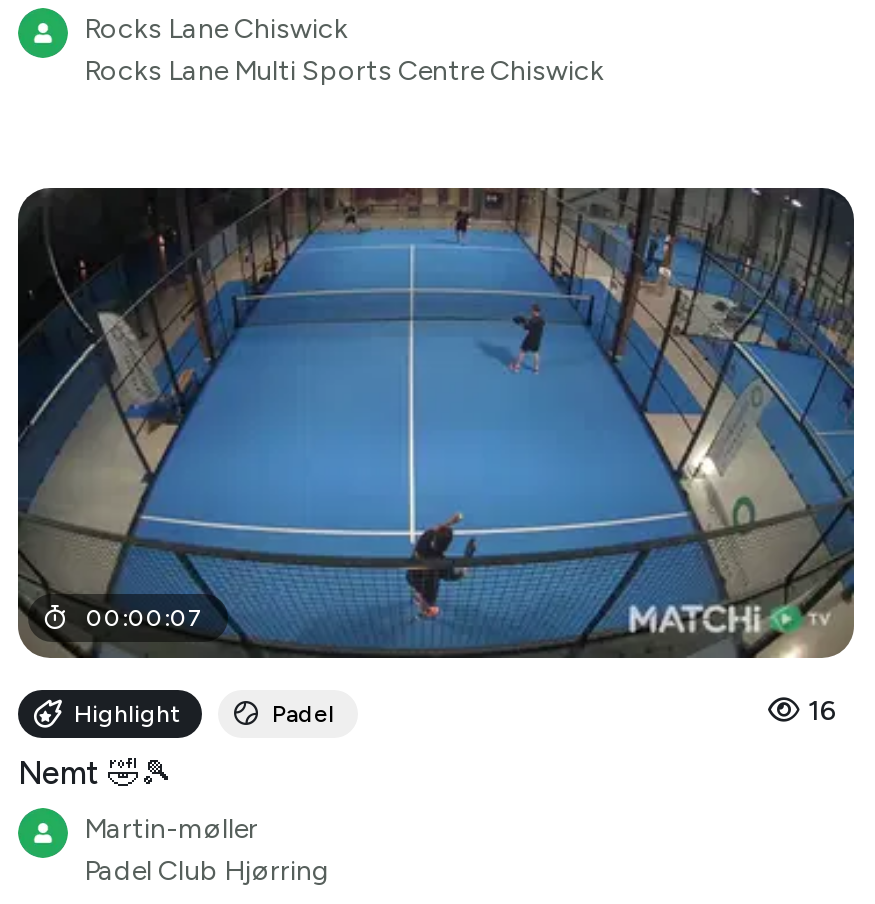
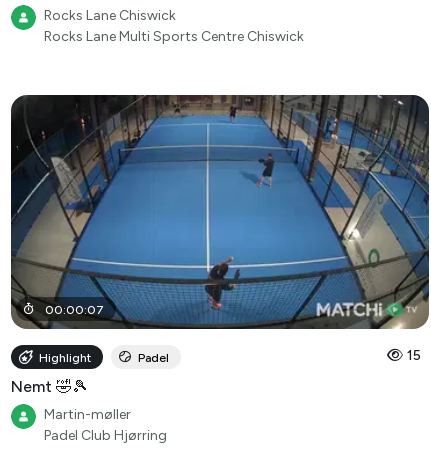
[808,693,838,727] 16 -> [407,347,421,364] 15

